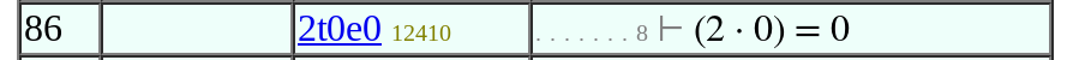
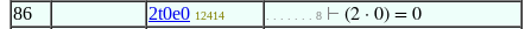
[298,7,451,48] 2t0e0 12410 -> [148,3,224,23] 2t0e0 12414

